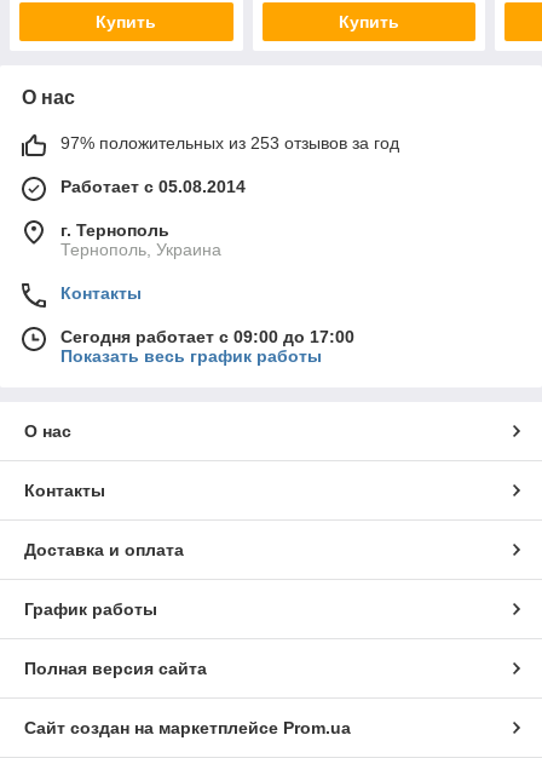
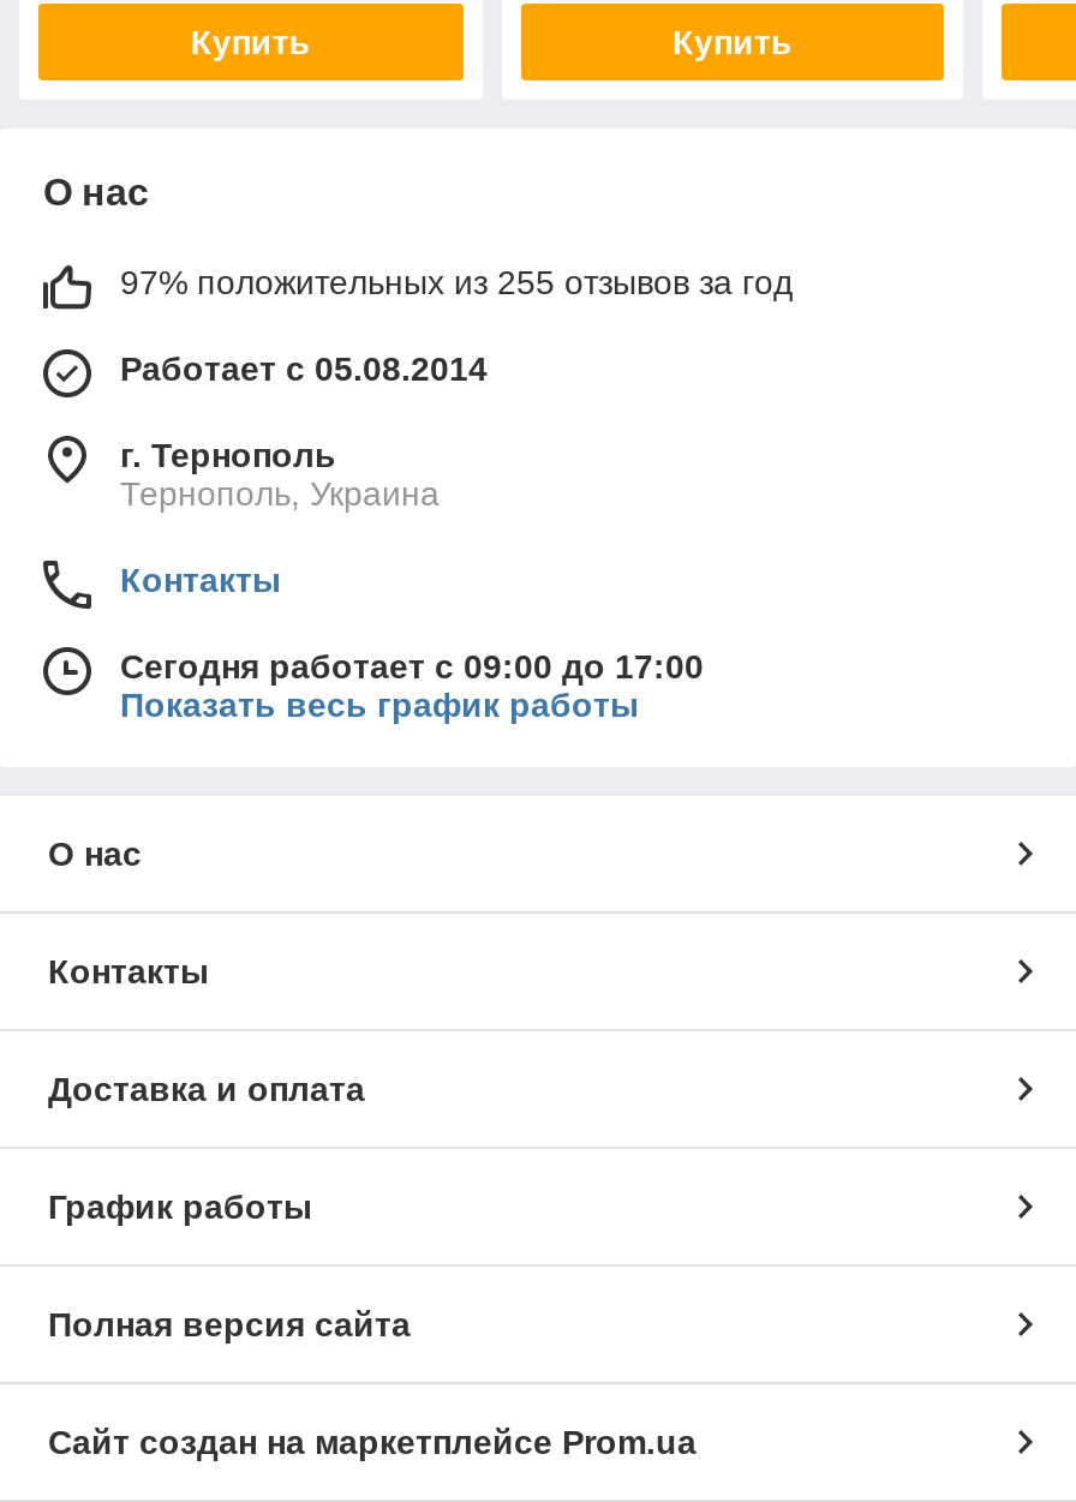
[60,133,399,152] 97% положительных из 253 отзывов за год -> [120,262,793,301] 97% положительных из 255 отзывов за год

